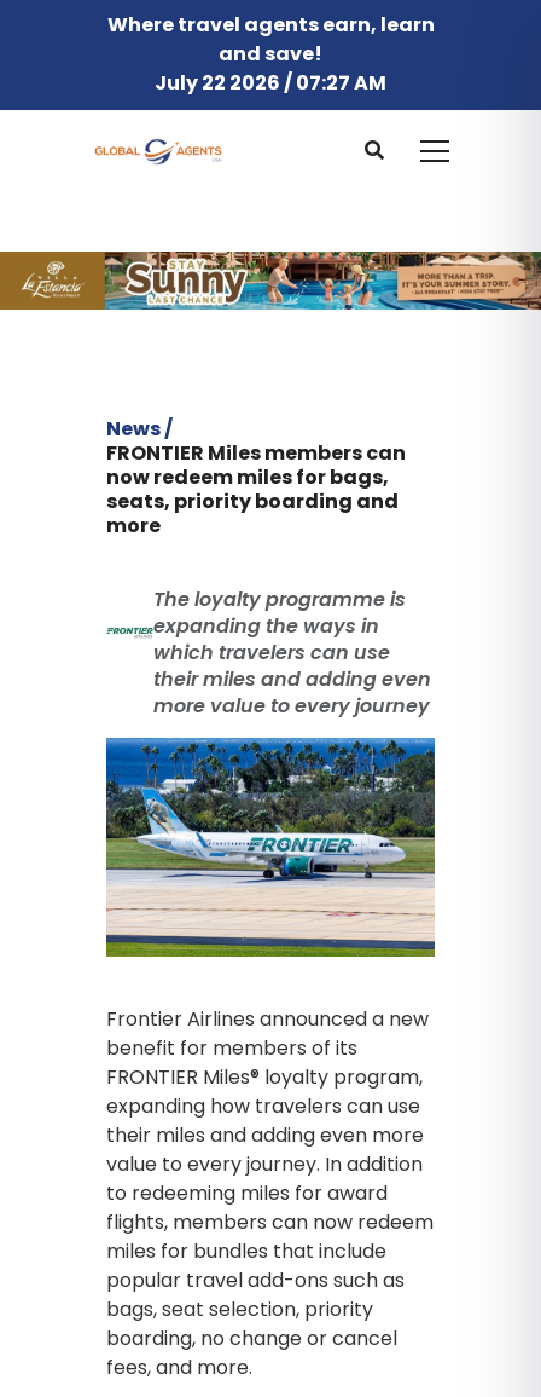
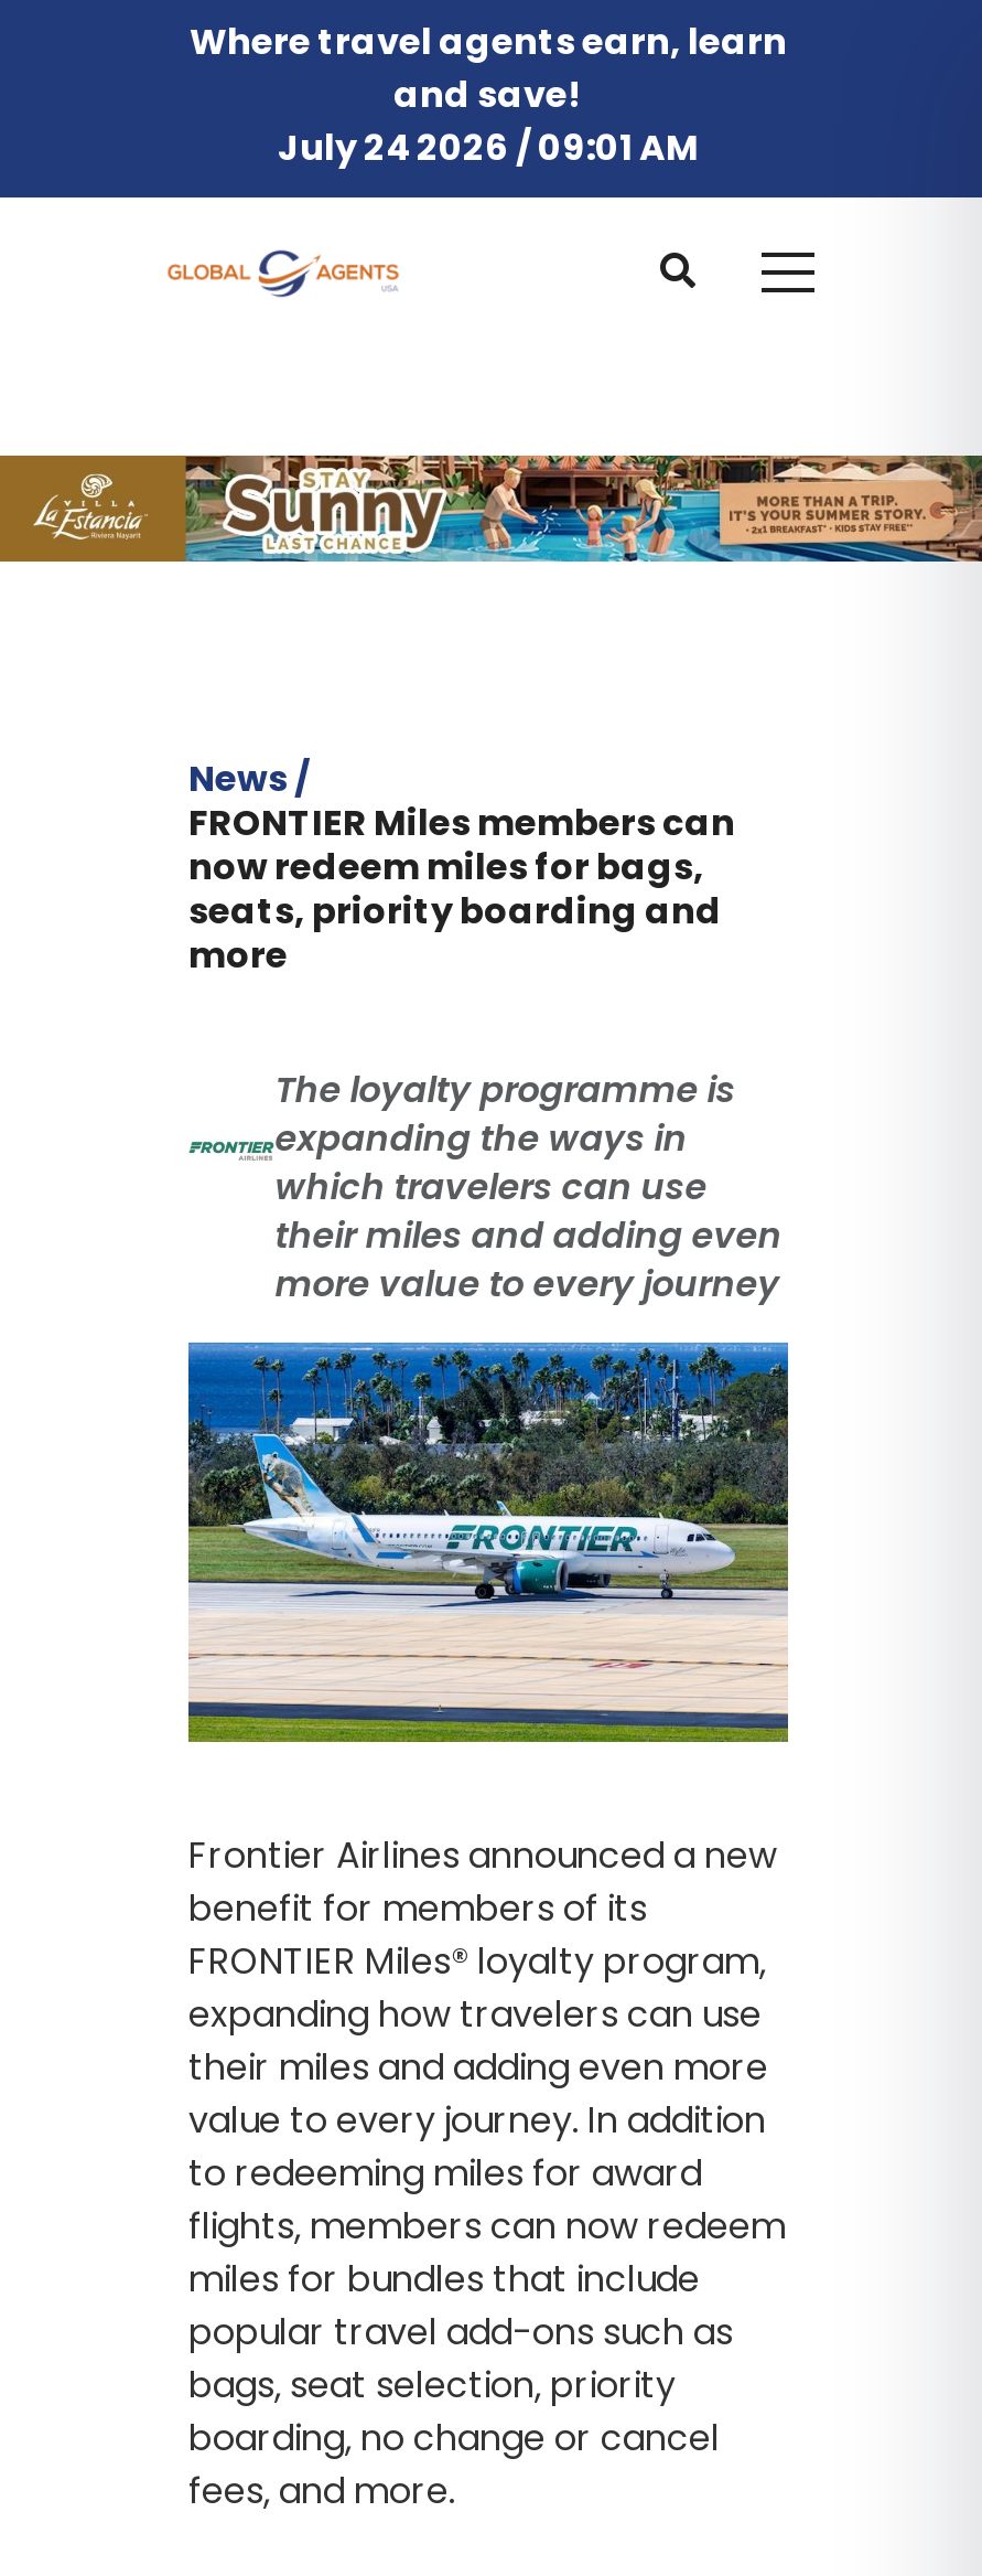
[155,69,386,97] July 22 2026 / 07:27 AM -> [278,122,699,173] July 24 2026 / 09:01 AM

